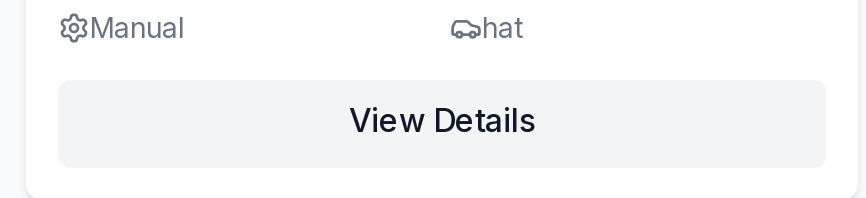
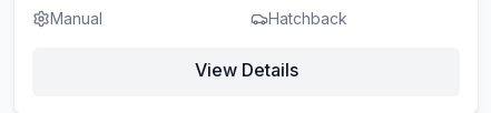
[482,10,522,44] hat -> [268,9,347,28] Hatchback

